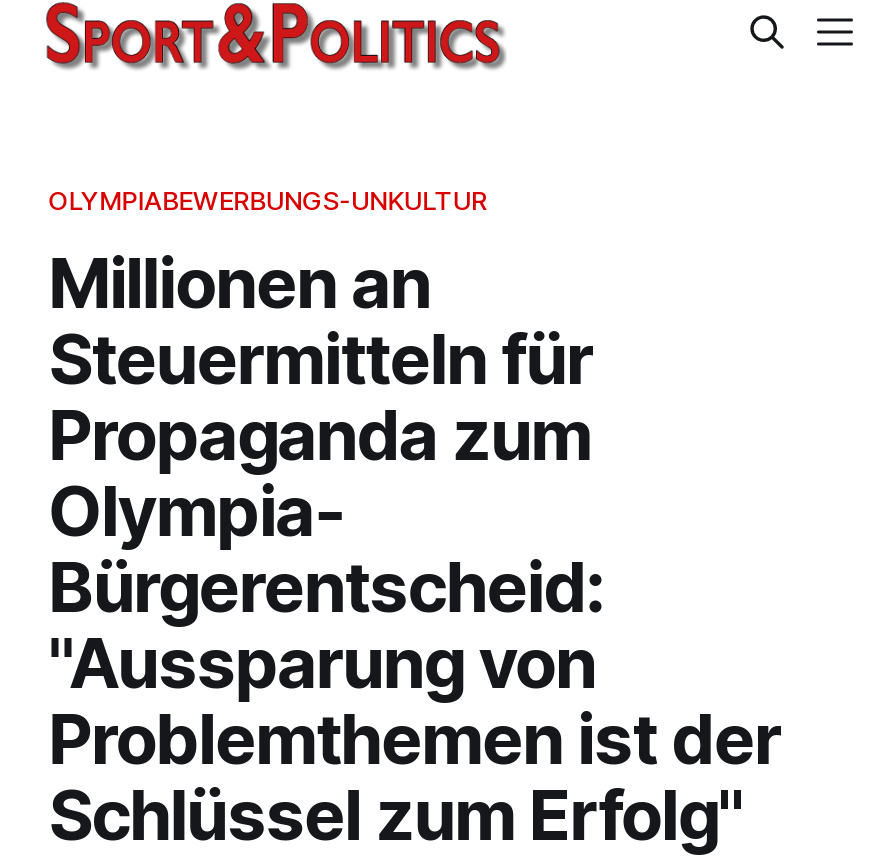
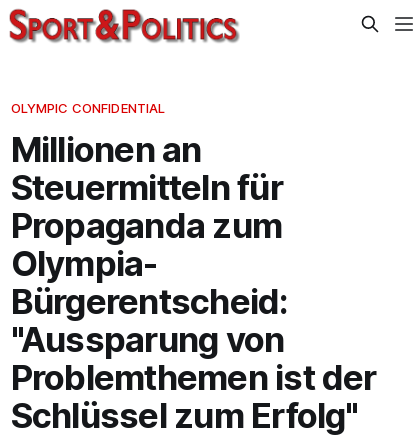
[48,184,487,216] OLYMPIABEWERBUNGS-UNKULTUR -> [11,100,165,116] OLYMPIC CONFIDENTIAL

